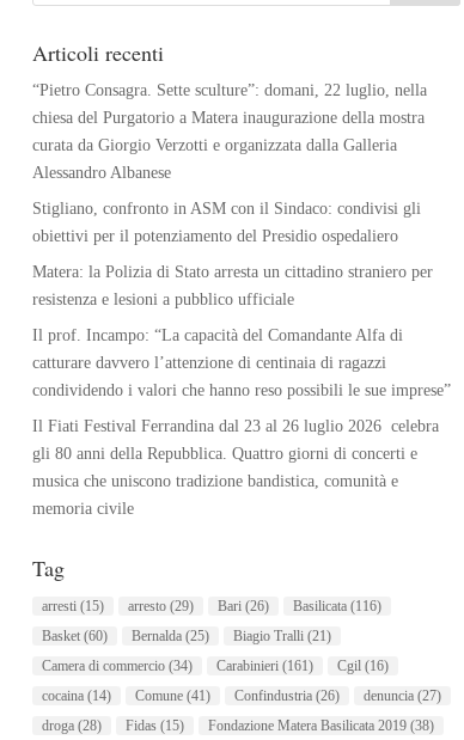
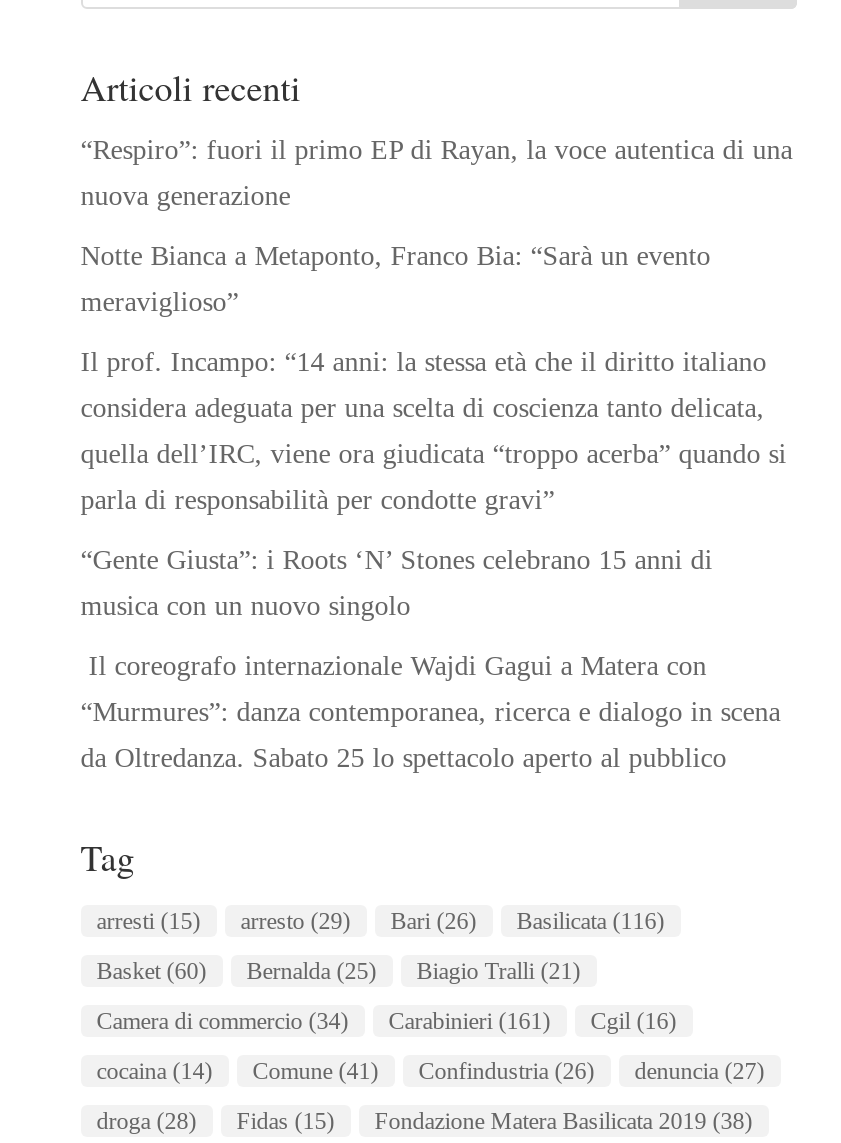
[32,81,451,517] “Pietro Consagra. Sette sculture”: domani, 22 luglio, nella | chiesa del Purgatorio a Matera inaugurazione della mostra | curata da Giorgio Verzotti e organizzata dalla Galleria | Alessandro Albanese | Stigliano, confronto in ASM con il Sindaco: condivisi gli | obiettivi per il potenziamento del Presidio ospedaliero | Matera: la Polizia di Stato arresta un cittadino straniero per | resistenza e lesioni a pubblico ufficiale | Il prof. Incampo: “La capacità del Comandante Alfa di | catturare davvero l’attenzione di centinaia di ragazzi | condividendo i valori che hanno reso possibili le sue imprese” | Il Fiati Festival Ferrandina dal 23 al 26 luglio 2026 celebra | gli 80 anni della Repubblica. Quattro giorni di concerti e | musica che uniscono tradizione bandistica, comunità e | memoria civile -> [81,134,793,772] “Respiro”: fuori il primo EP di Rayan, la voce autentica di una | nuova generazione | Notte Bianca a Metaponto, Franco Bia: “Sarà un evento | meraviglioso” | Il prof. Incampo: “14 anni: la stessa età che il diritto italiano | considera adeguata per una scelta di coscienza tanto delicata, | quella dell’IRC, viene ora giudicata “troppo acerba” quando si | parla di responsabilità per condotte gravi” | “Gente Giusta”: i Roots ‘N’ Stones celebrano 15 anni di | musica con un nuovo singolo | Il coreografo internazionale Wajdi Gagui a Matera con | “Murmures”: danza contemporanea, ricerca e dialogo in scena | da Oltredanza. Sabato 25 lo spettacolo aperto al pubblico

